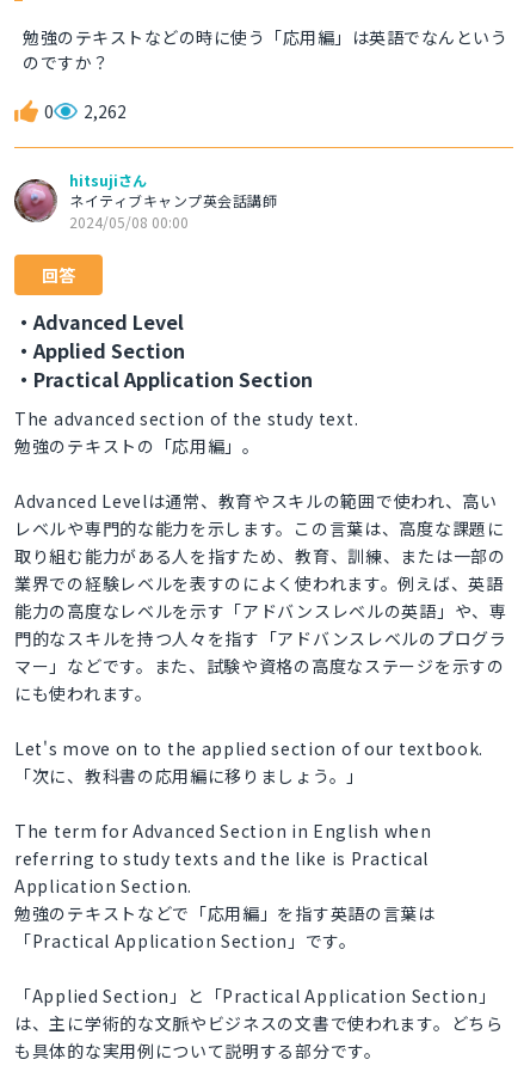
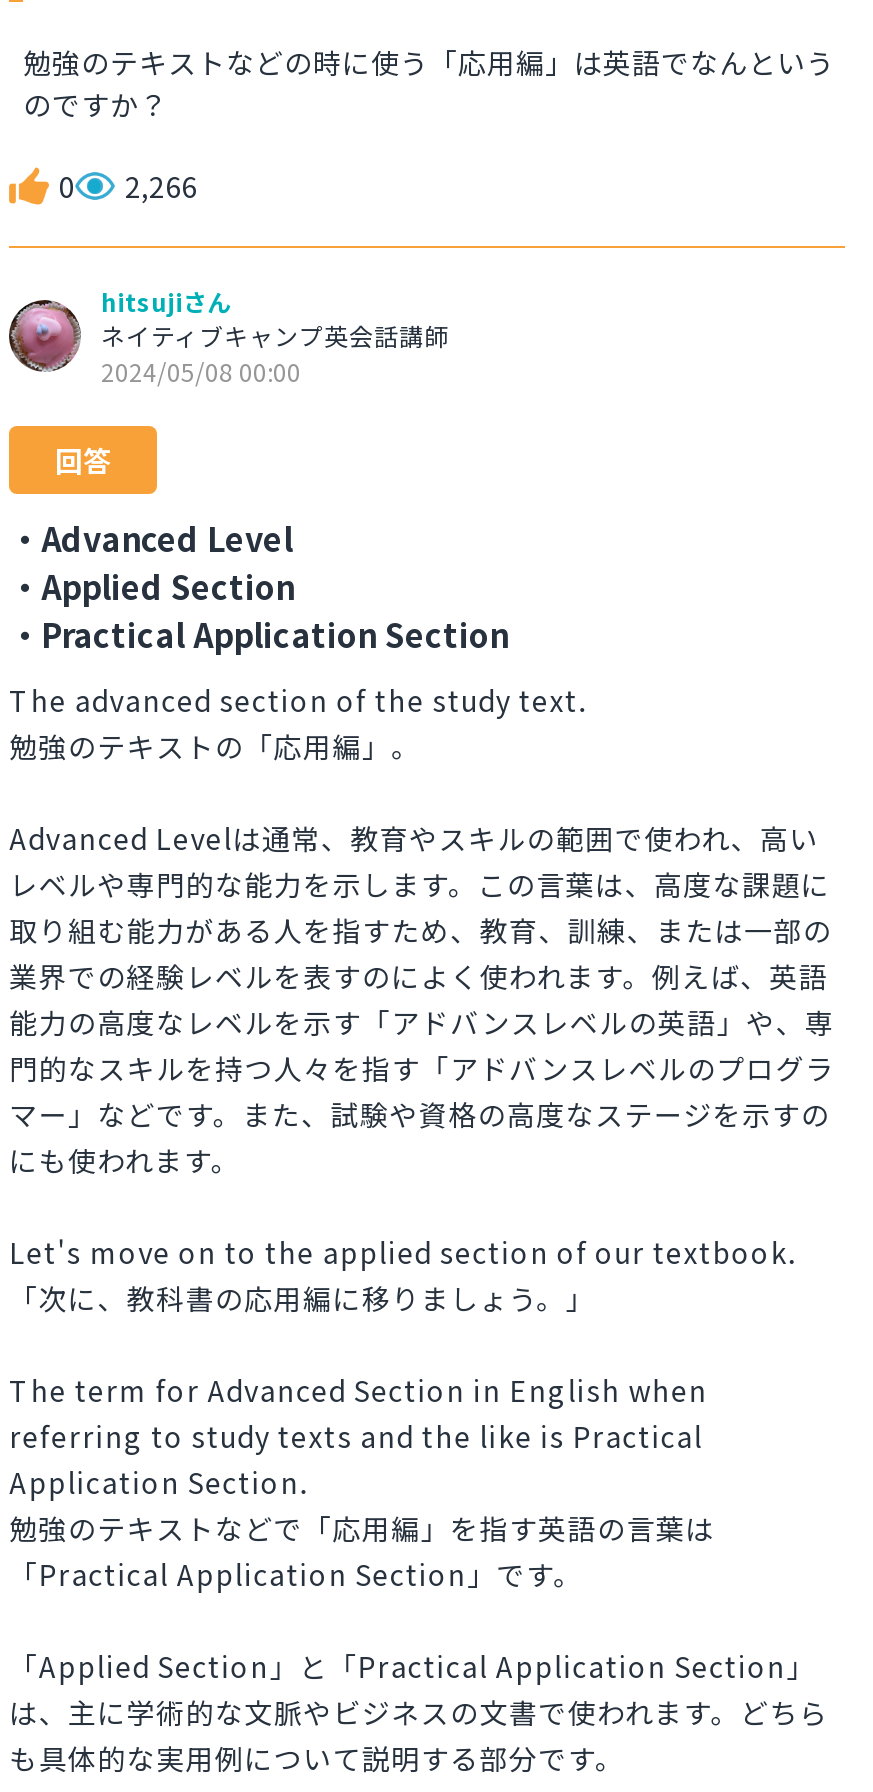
[44,100,127,124] 0 2,262 -> [59,167,197,207] 0 2,266

